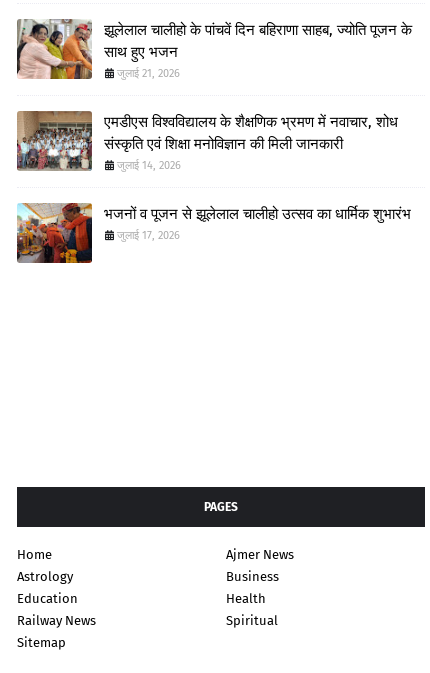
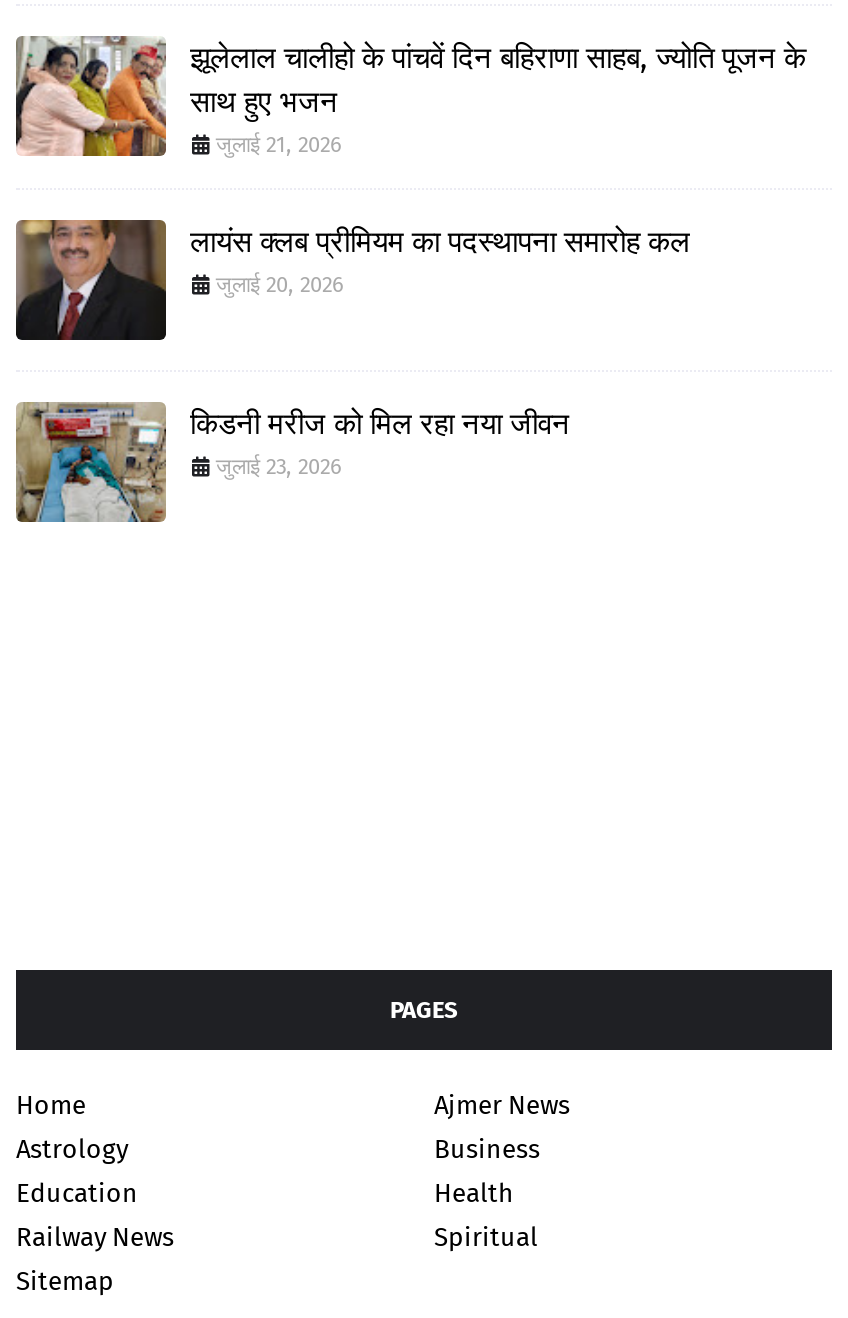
[17,111,398,172] [image] | एमडीएस विश्वविद्यालय के शैक्षणिक भ्रमण में नवाचार, शोध | संस्कृति एवं शिक्षा मनोविज्ञान की मिली जानकारी | जुलाई 14, 2026 -> [16,218,690,340] [image] | लायंस क्लब प्रीमियम का पदस्थापना समारोह कल | जुलाई 20, 2026
[16,203,411,264] [image] | भजनों व पूजन से झूलेलाल चालीहो उत्सव का धार्मिक शुभारंभ | जुलाई 17, 2026 -> [14,402,570,524] [image] | किडनी मरीज को मिल रहा नया जीवन | जुलाई 23, 2026

